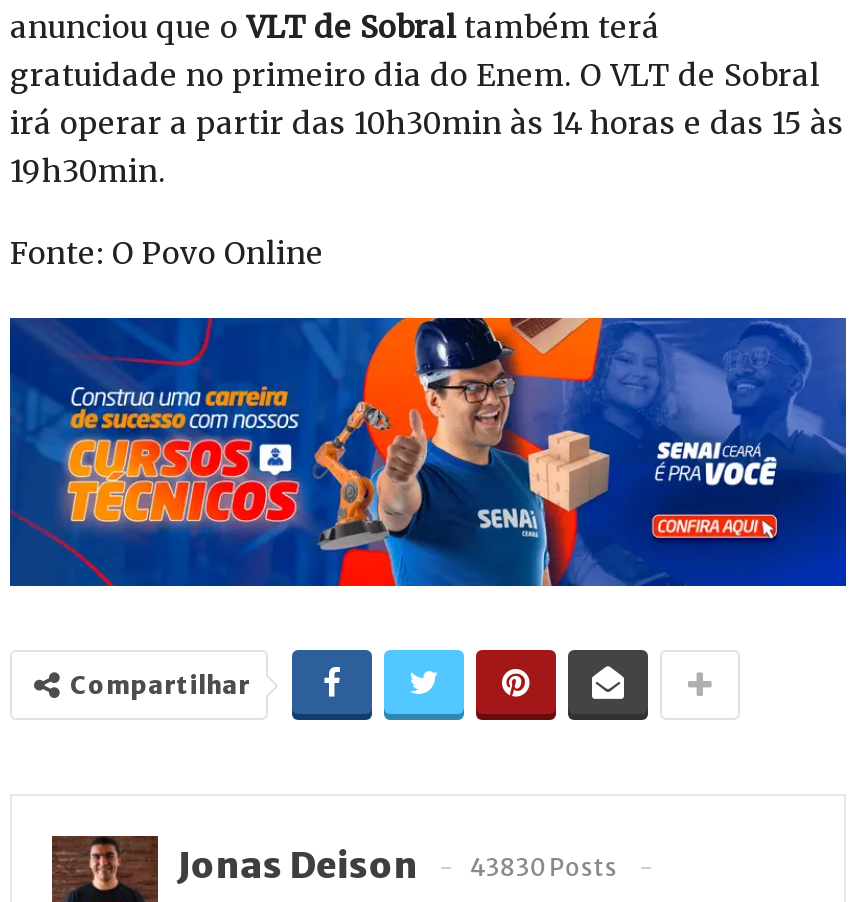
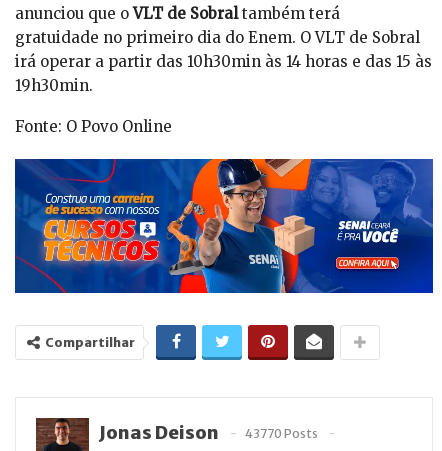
[177,842,617,888] Jonas Deison 43830 Posts -> [99,421,318,444] Jonas Deison 43770 Posts

